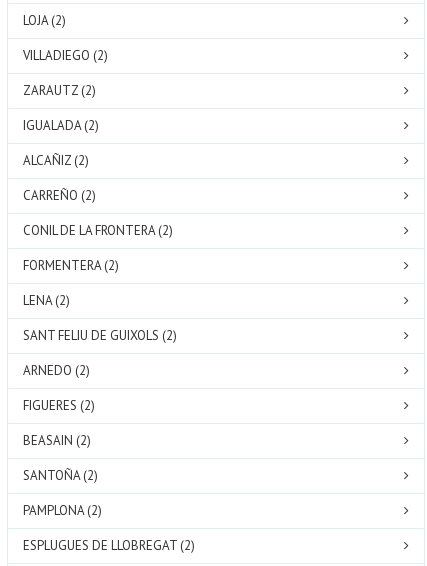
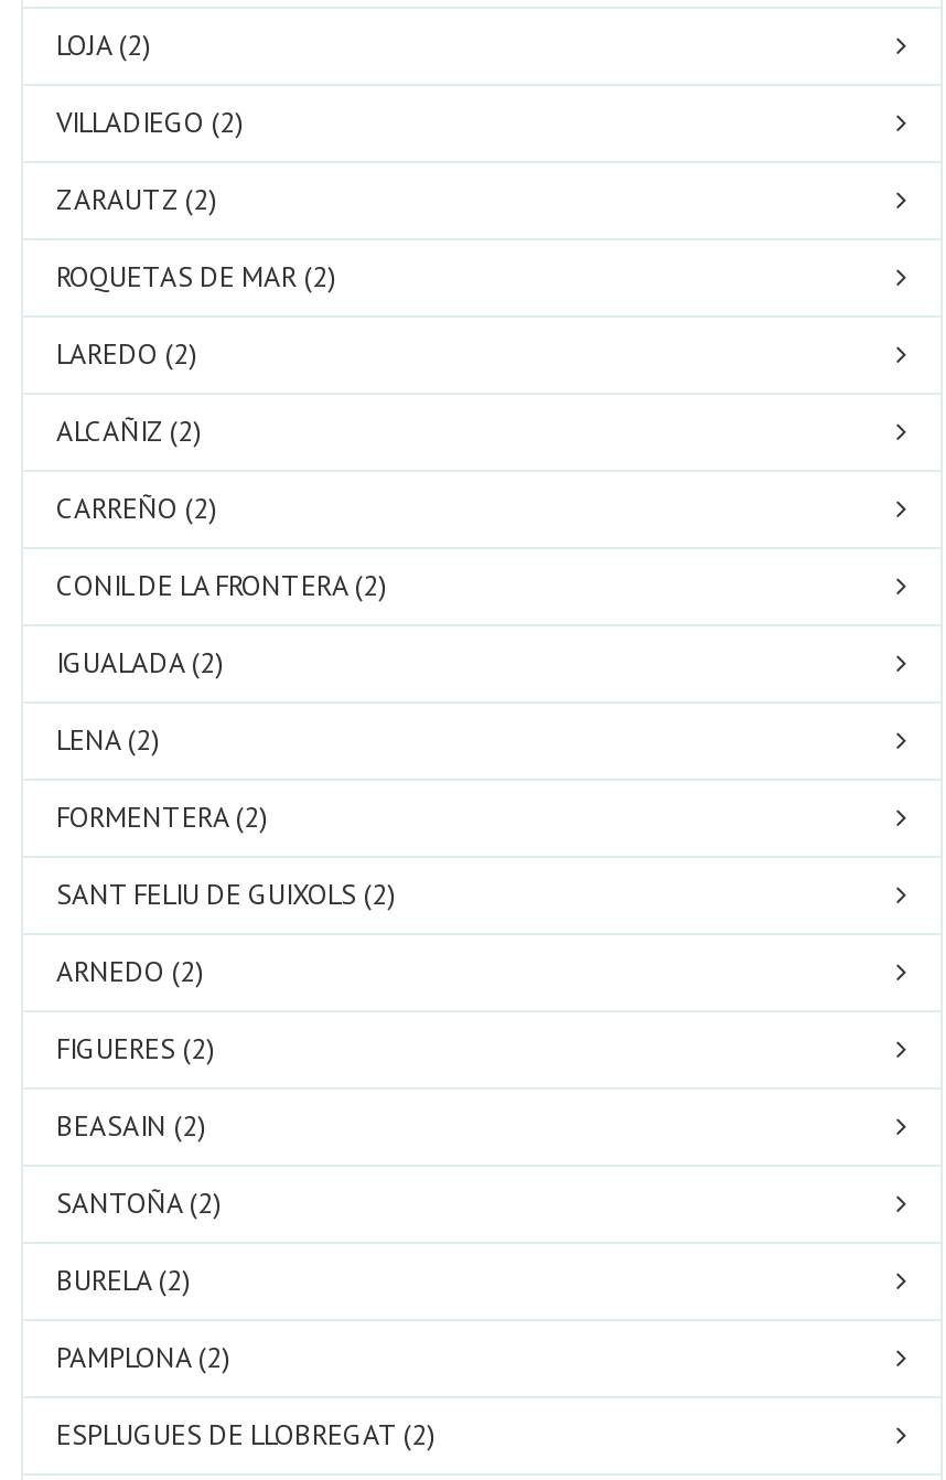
[23,117,99,134] IGUALADA (2) -> [56,258,336,373] ROQUETAS DE MAR (2) | LAREDO (2)
none -> [56,644,224,759] IGUALADA (2) | LENA (2)
[23,292,70,309] LENA (2) -> none
none -> [56,1262,191,1299] BURELA (2)

